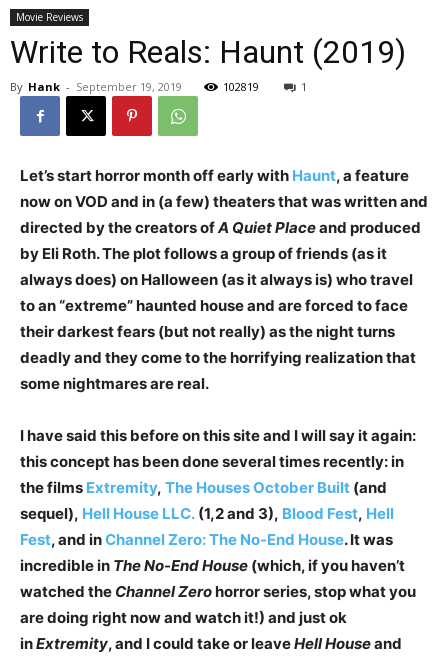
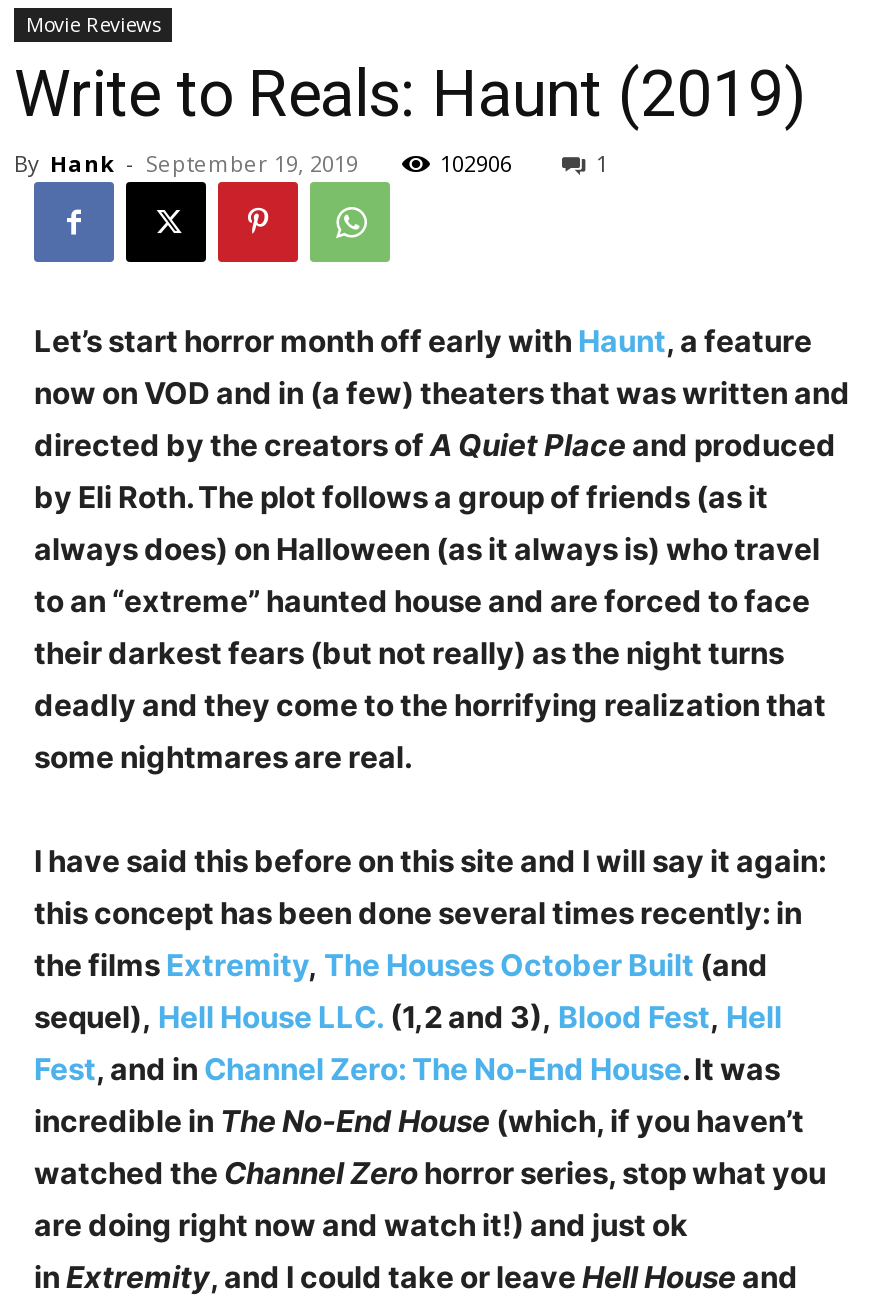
[223,79,259,94] 102819 -> [440,148,512,178] 102906

